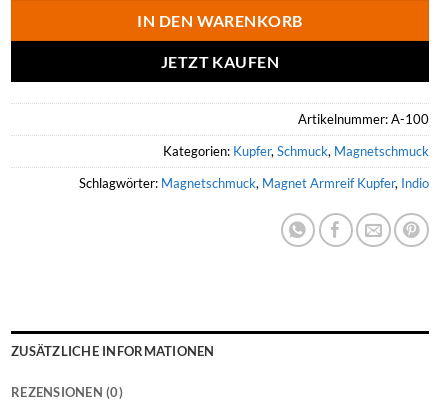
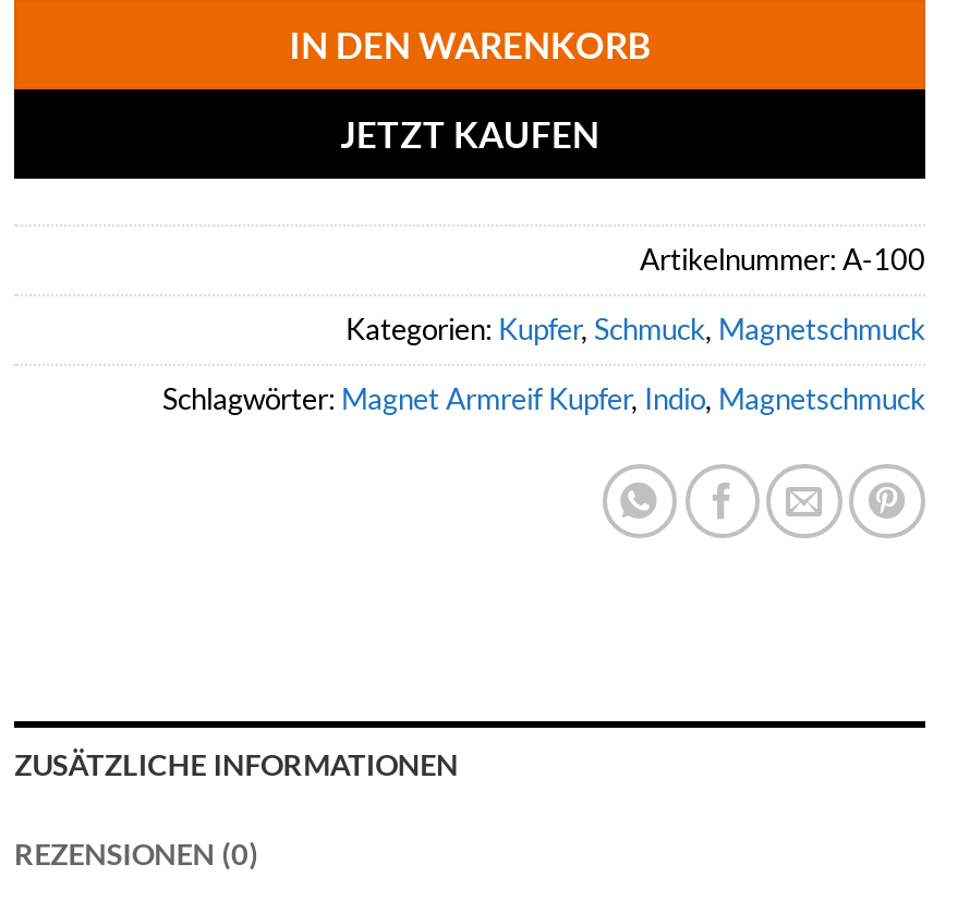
[79,175,429,191] Schlagwörter: Magnetschmuck, Magnet Armreif Kupfer, Indio -> [162,382,925,417] Schlagwörter: Magnet Armreif Kupfer, Indio, Magnetschmuck

